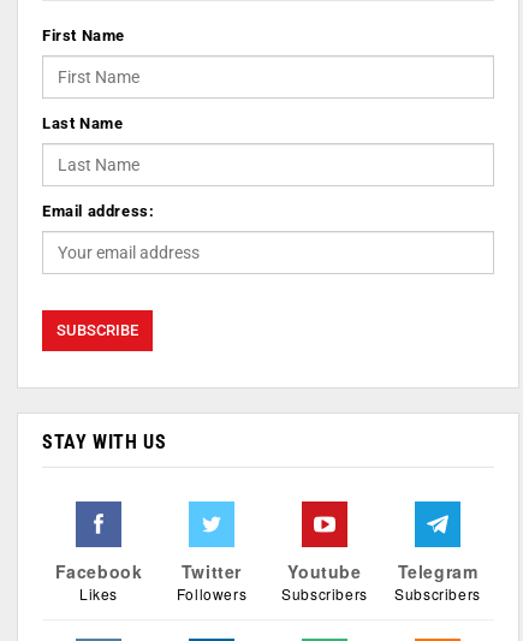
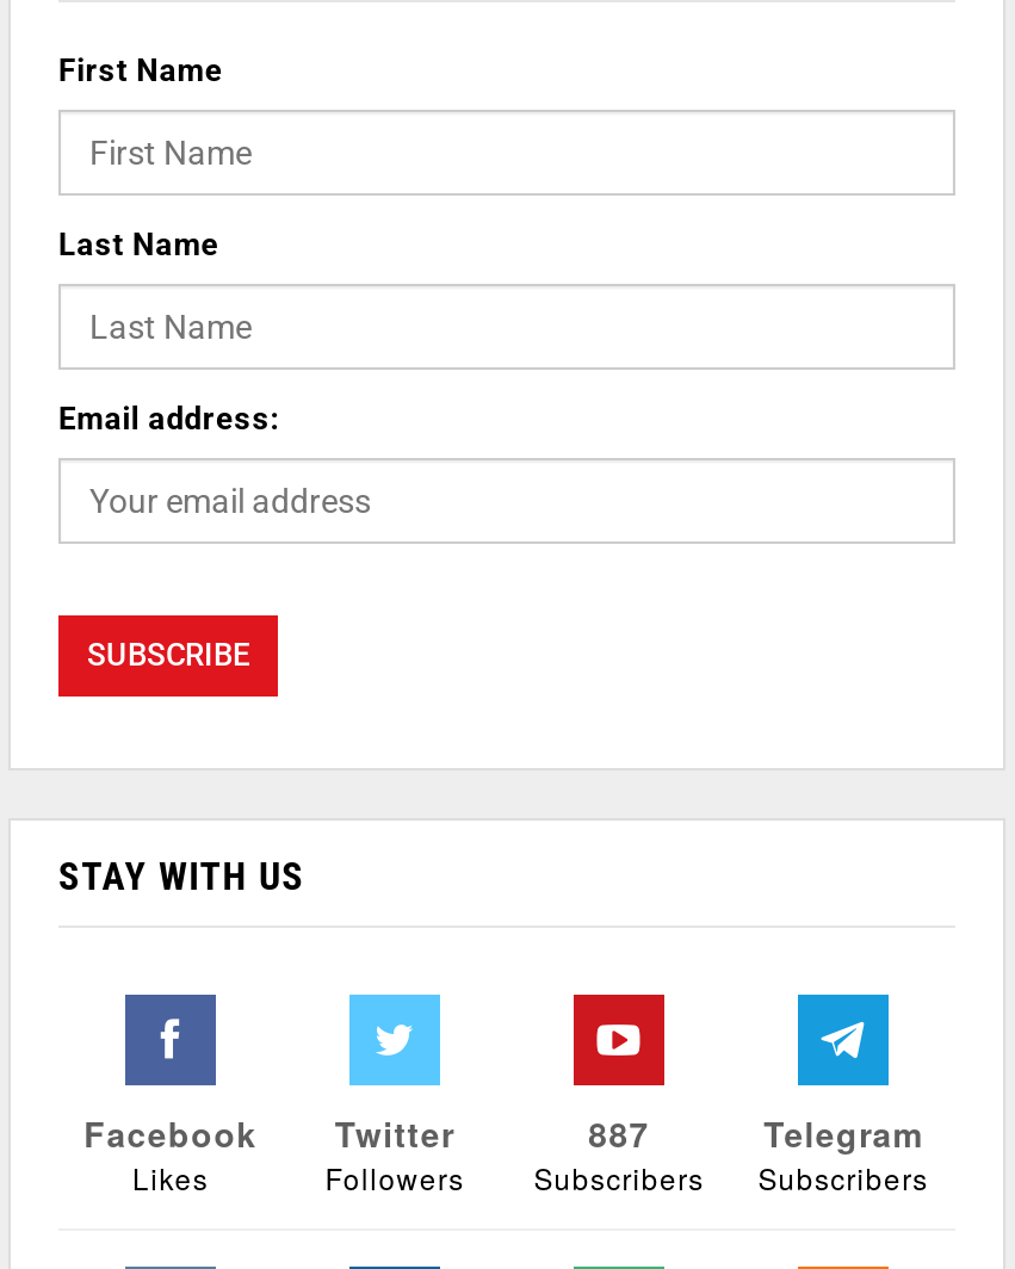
[288,559,361,583] Youtube -> [588,1109,650,1157] 887

